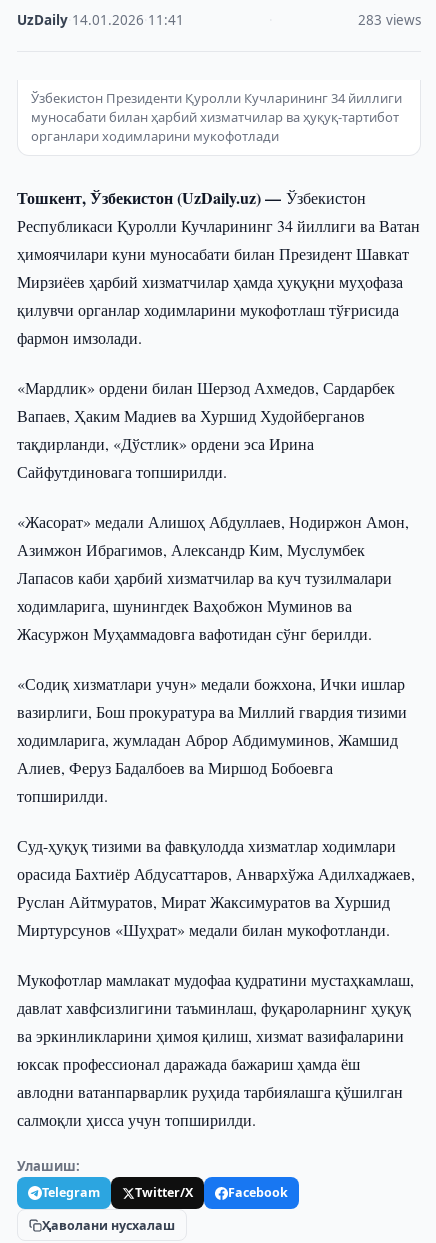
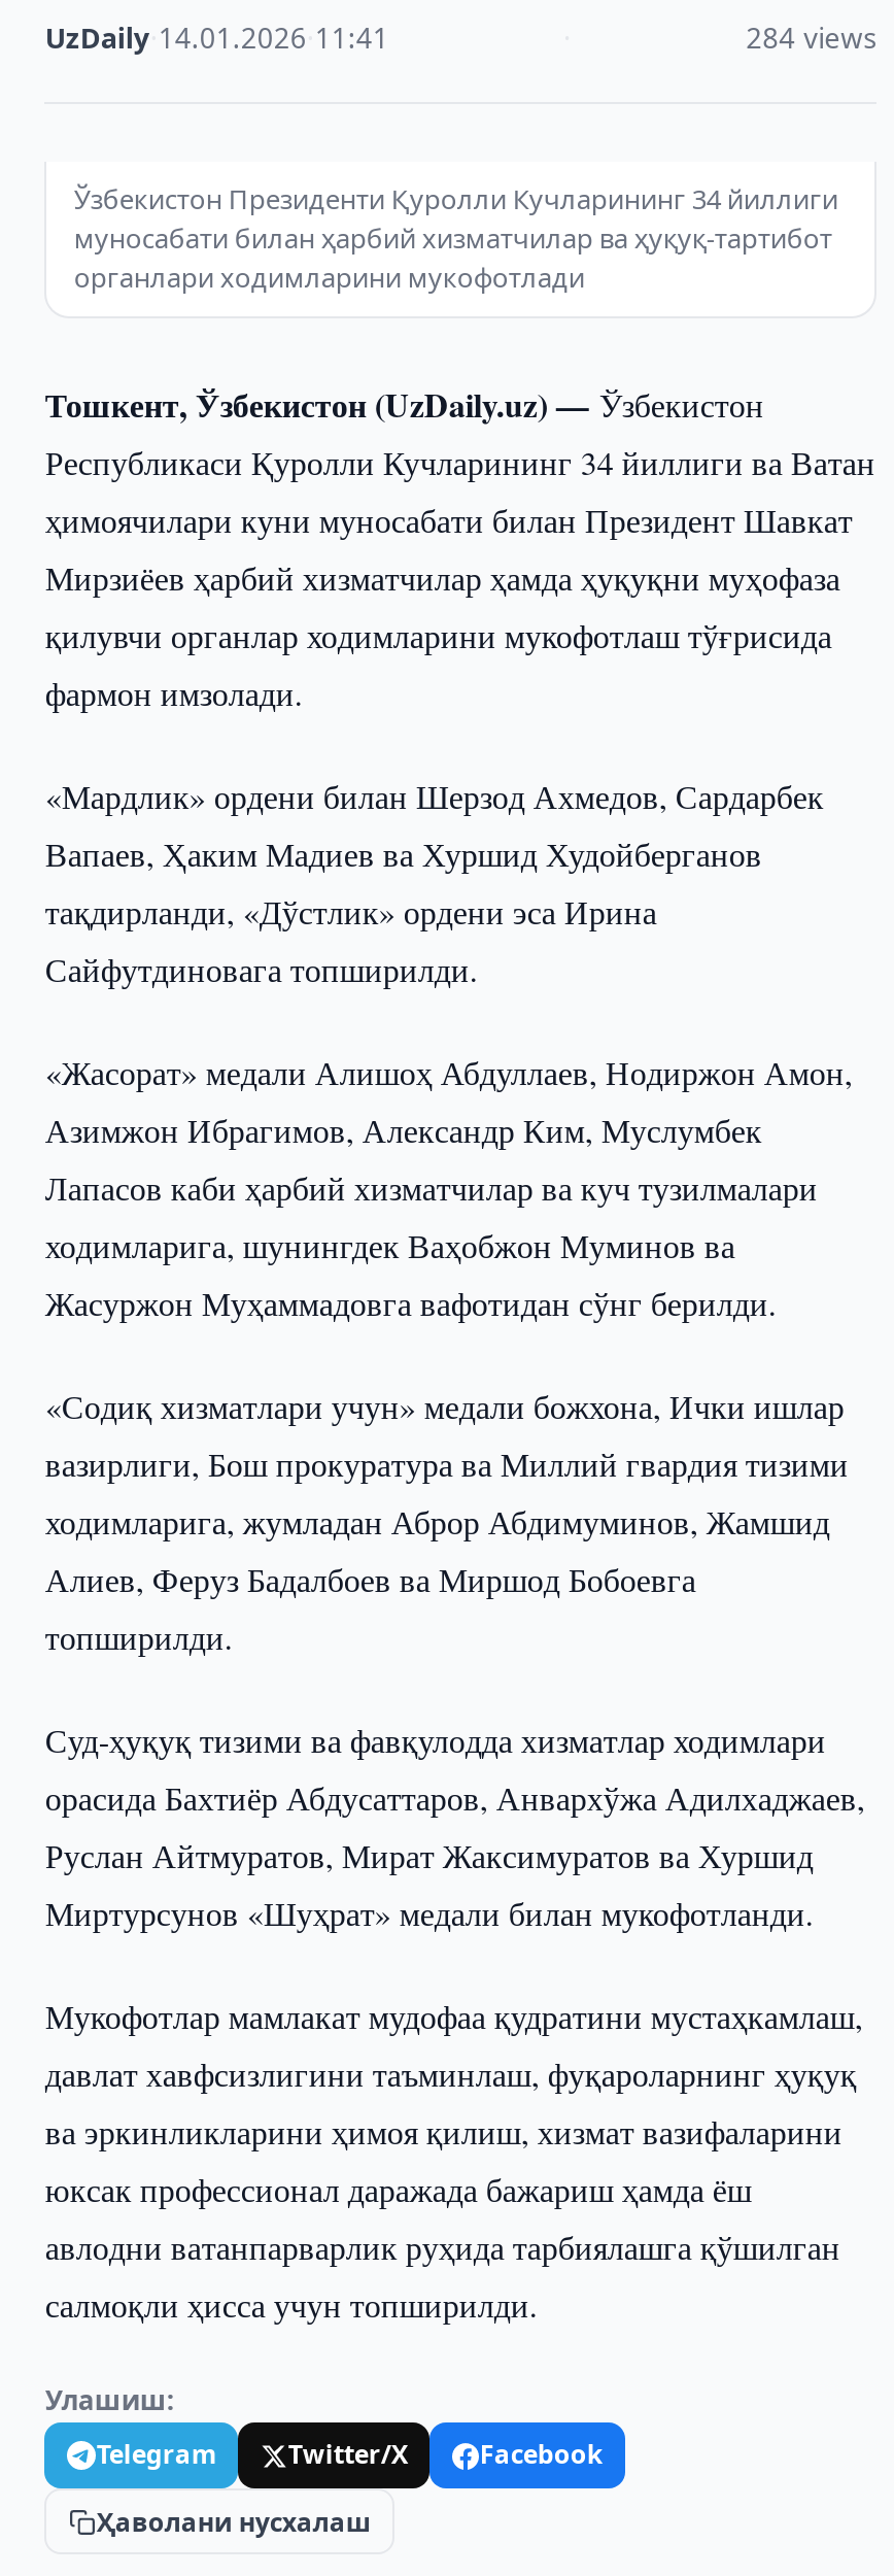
[358,11,421,29] 283 views -> [746,20,876,57] 284 views

